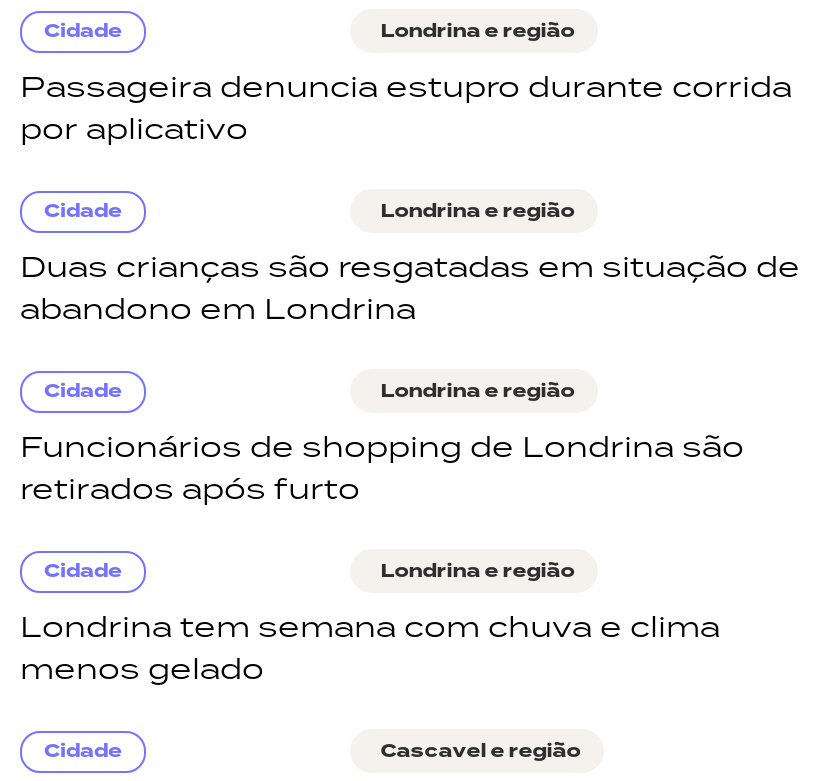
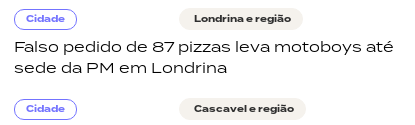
[20,67,800,687] Passageira denuncia estupro durante corrida | por aplicativo | Cidade | Londrina e região | Duas crianças são resgatadas em situação de | abandono em Londrina | Cidade | Londrina e região | Funcionários de shopping de Londrina são | retirados após furto | Cidade | Londrina e região | Londrina tem semana com chuva e clima | menos gelado -> [14,37,394,77] Falso pedido de 87 pizzas leva motoboys até | sede da PM em Londrina

